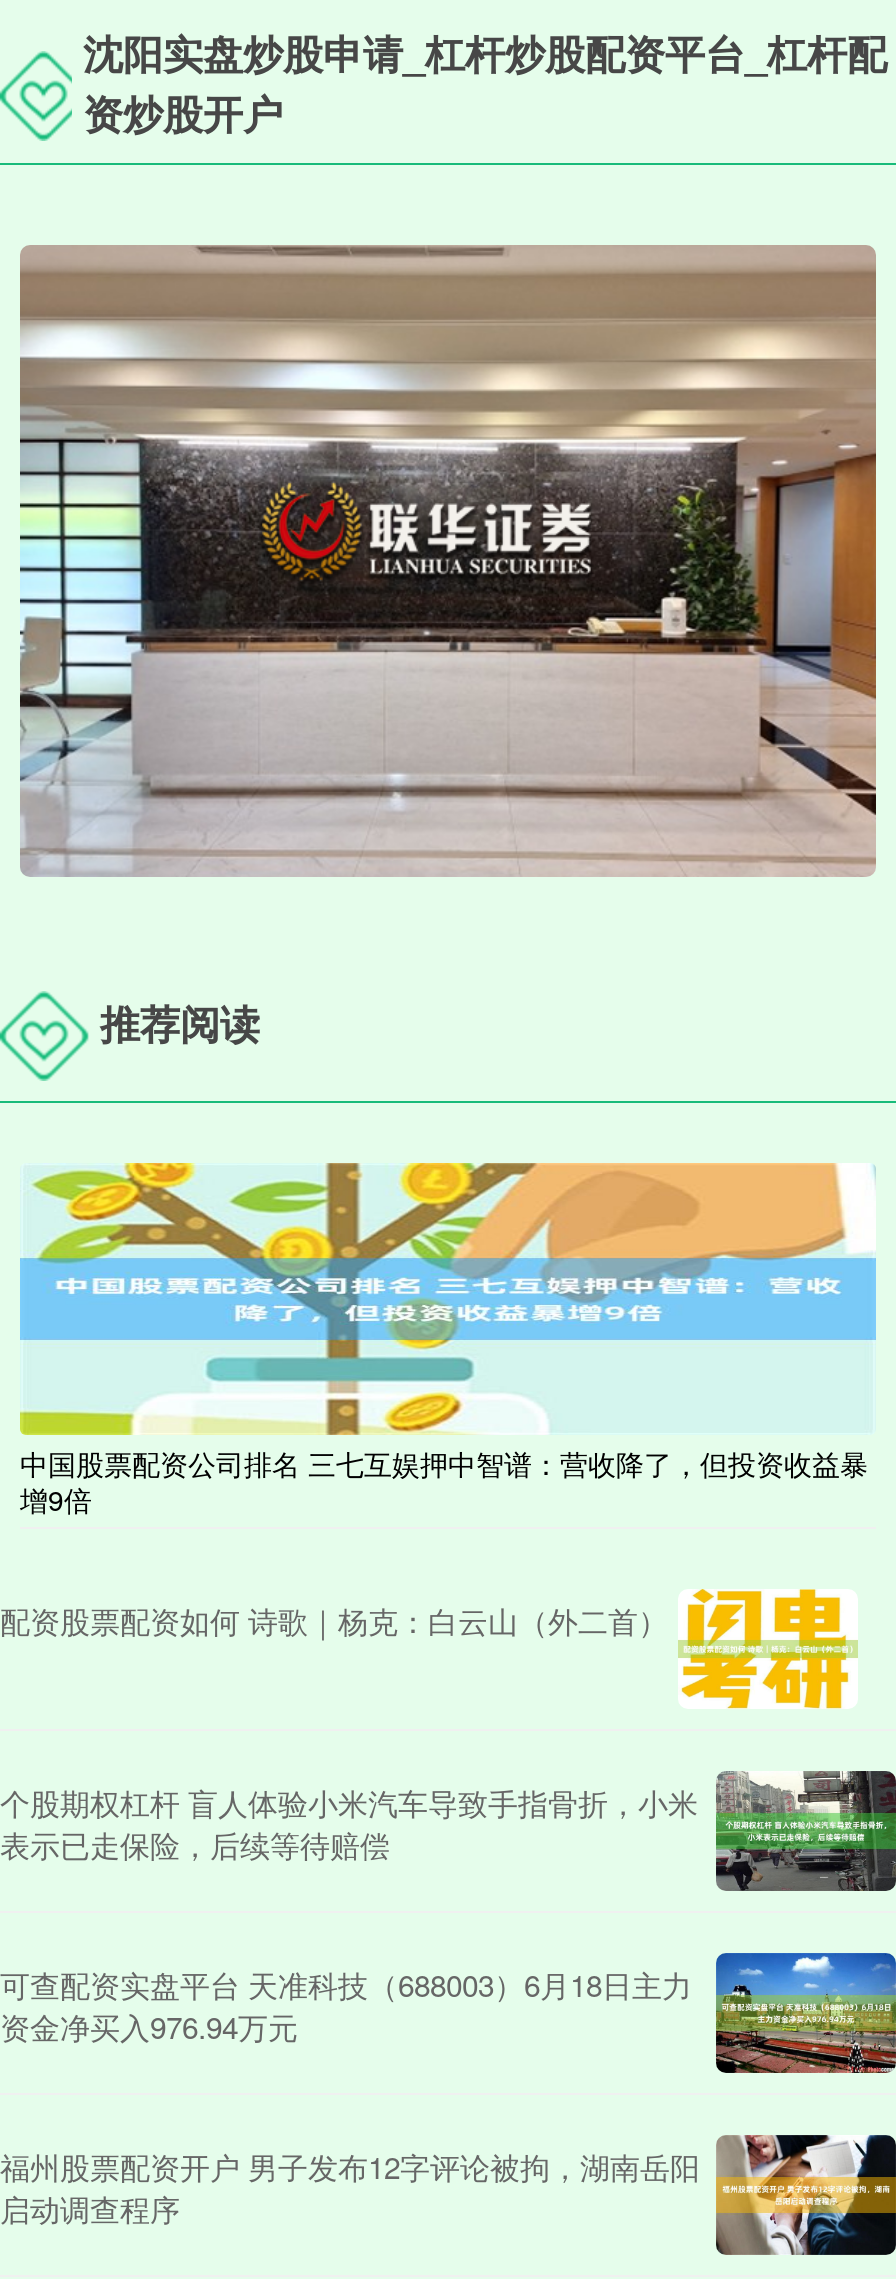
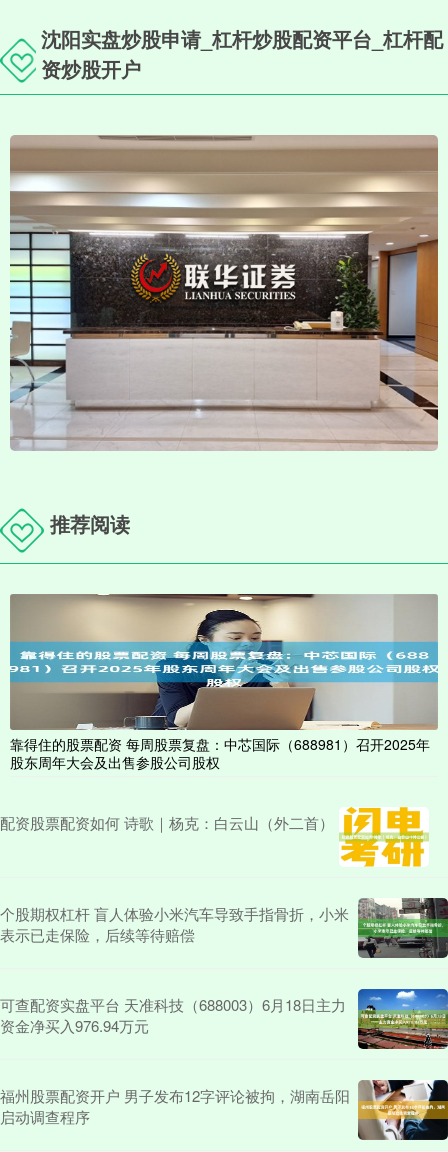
[18,1161,876,1519] [image] | 中国股票配资公司排名 三七互娱押中智谱：营收降了，但投资收益暴 | 增9倍 -> [9,593,439,772] [image] | 靠得住的股票配资 每周股票复盘：中芯国际（688981）召开2025年 | 股东周年大会及出售参股公司股权

